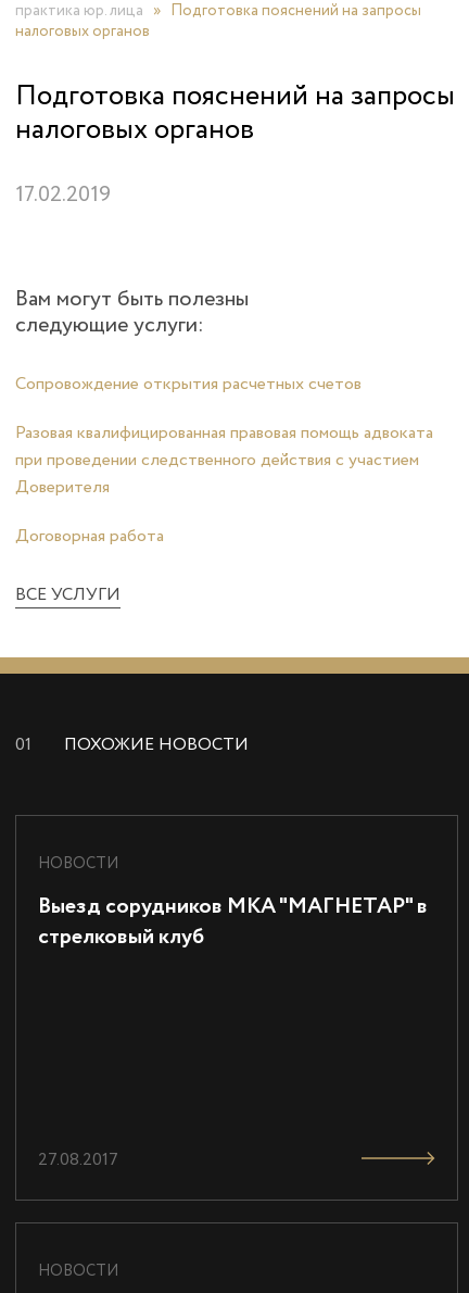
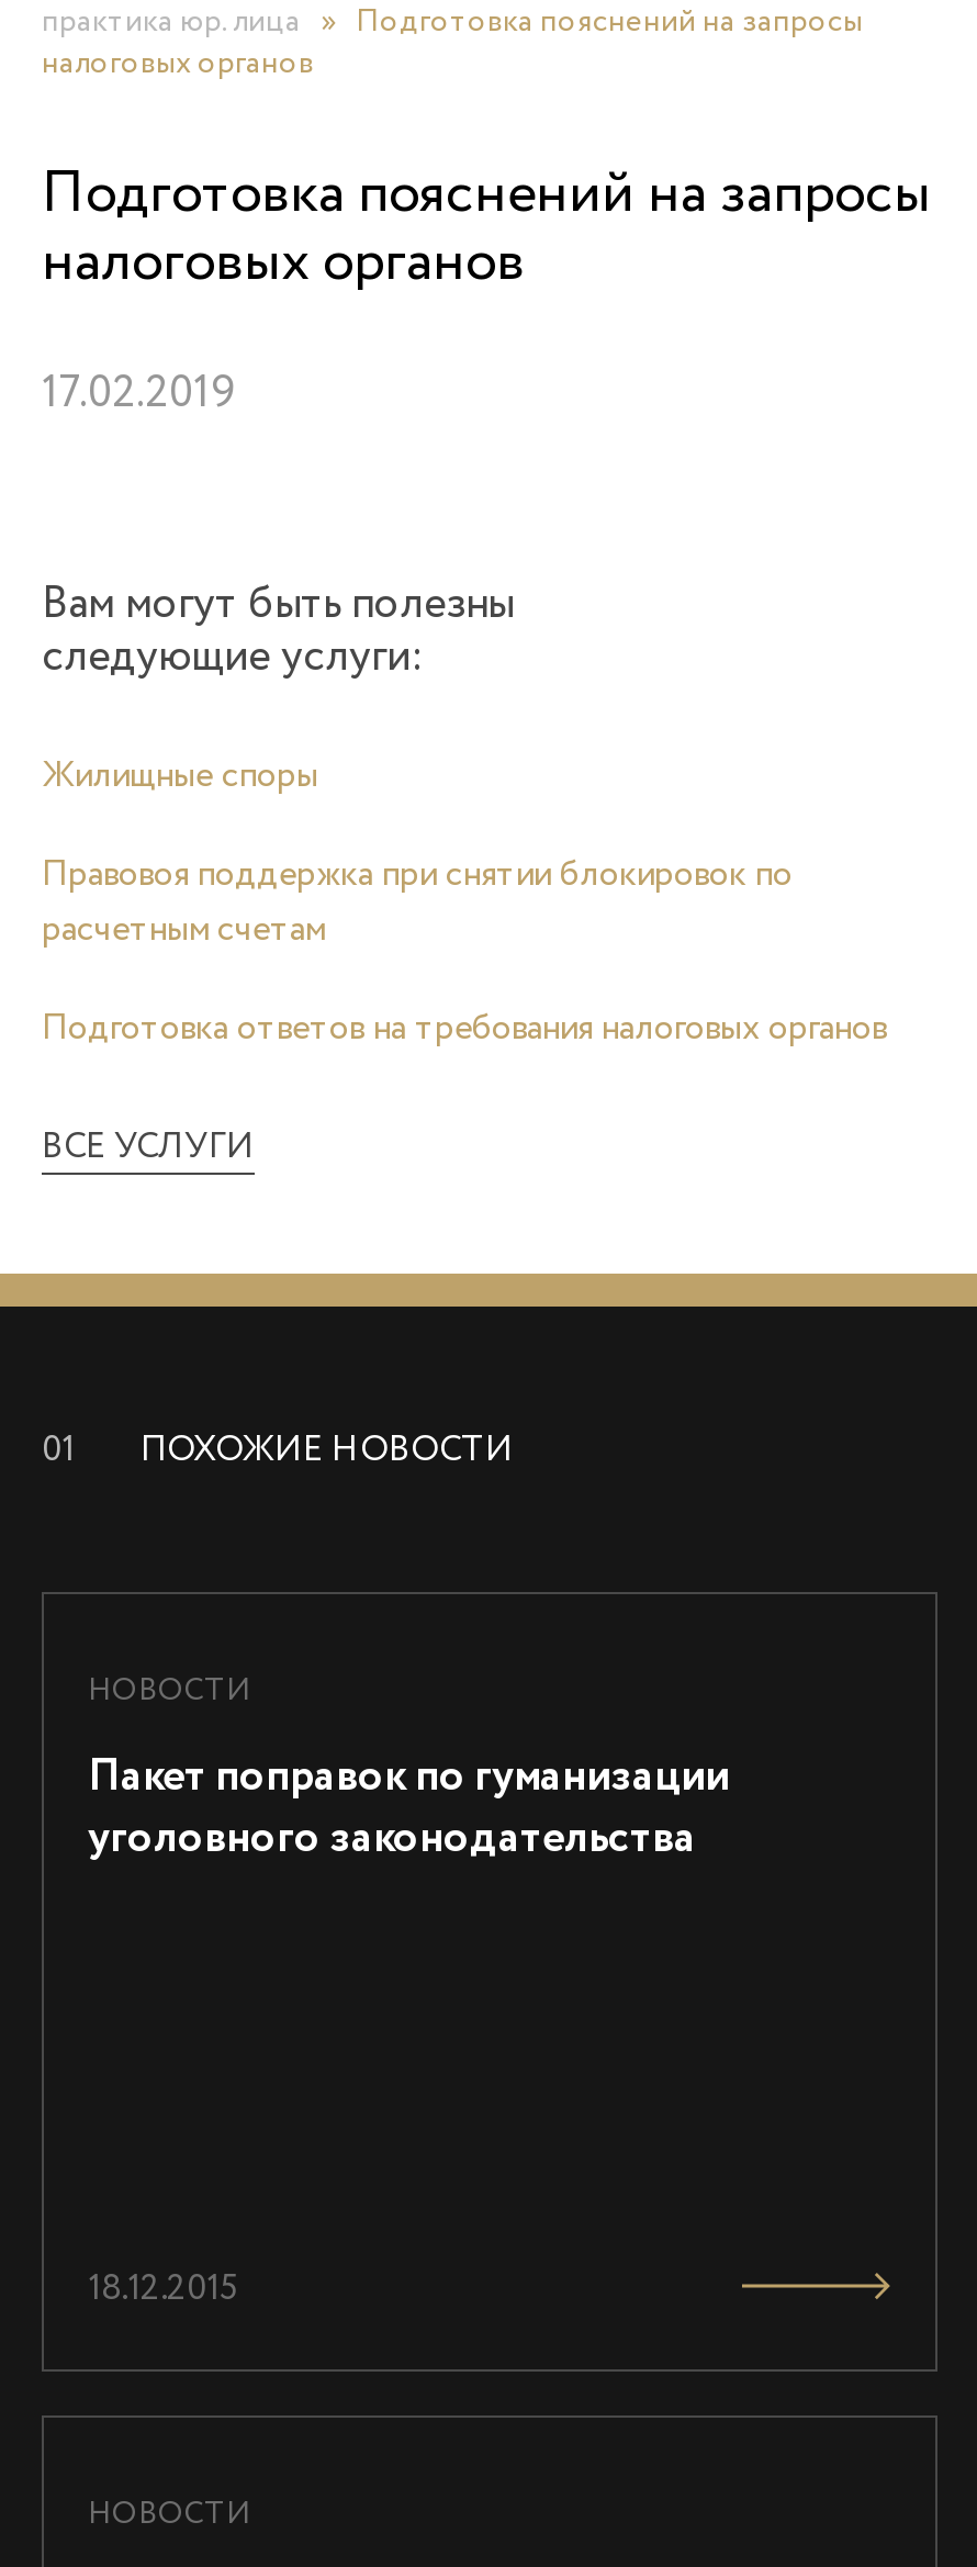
[15,376,433,545] Сопровождение открытия расчетных счетов | Разовая квалифицированная правовая помощь адвоката | при проведении следственного действия с участием | Доверителя | Договорная работа -> [42,760,887,1047] Жилищные споры | Правовоя поддержка при снятии блокировок по | расчетным счетам | Подготовка ответов на требования налоговых органов
[38,896,428,949] Выезд сорудников МКА "МАГНЕТАР" в | стрелковый клуб -> [88,1757,729,1862] Пакет поправок по гуманизации | уголовного законодательства
[38,1152,118,1169] 27.08.2017 -> [88,2273,237,2308] 18.12.2015

